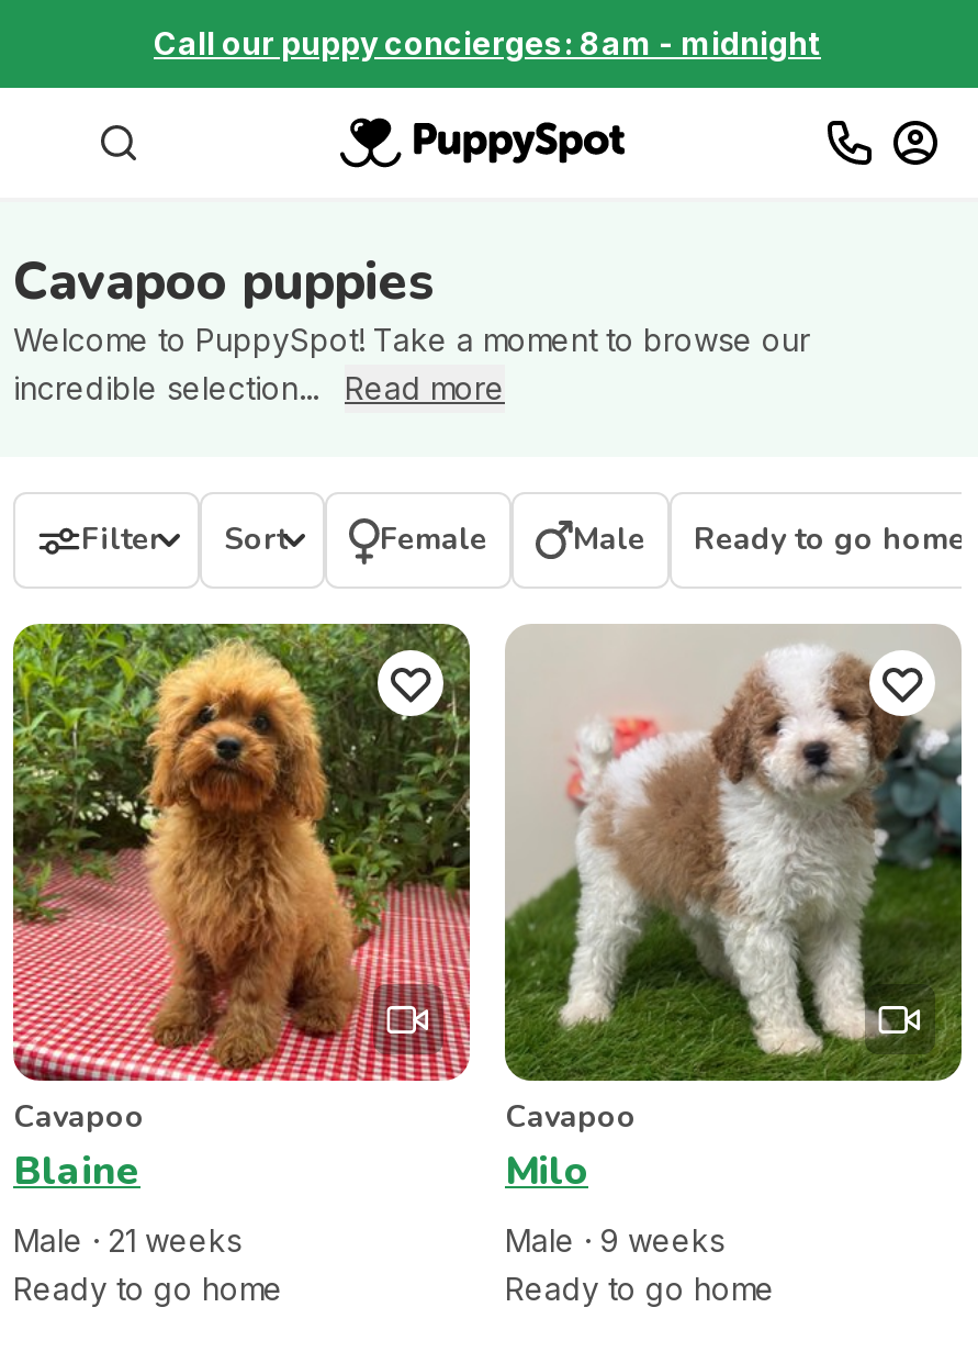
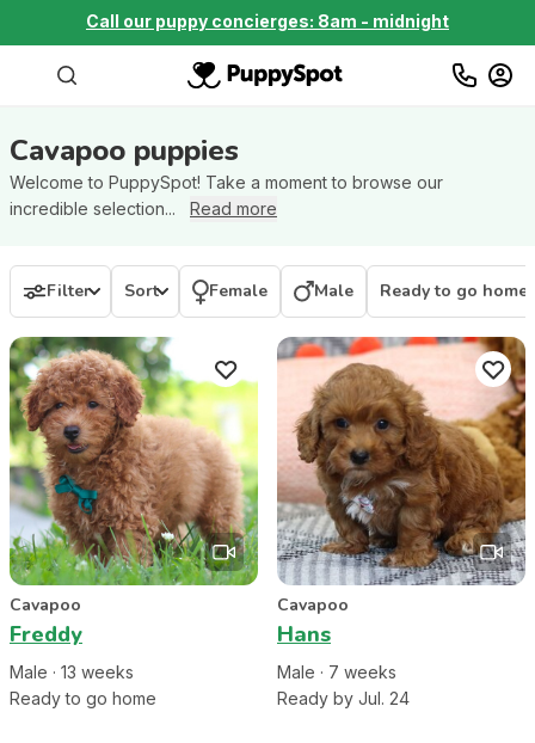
[11,622,472,1197] [image] | Blaine -> [8,336,259,649] [image] | Freddy
[503,624,964,1197] [image] | Milo -> [277,336,527,649] [image] | Hans
[13,1221,241,1259] Male · 21 weeks -> [10,662,134,682] Male · 13 weeks
[505,1221,775,1307] Male · 9 weeks | Ready to go home -> [277,662,410,708] Male · 7 weeks | Ready by Jul. 24

